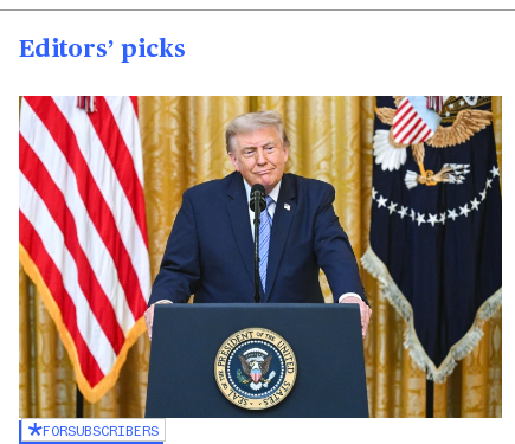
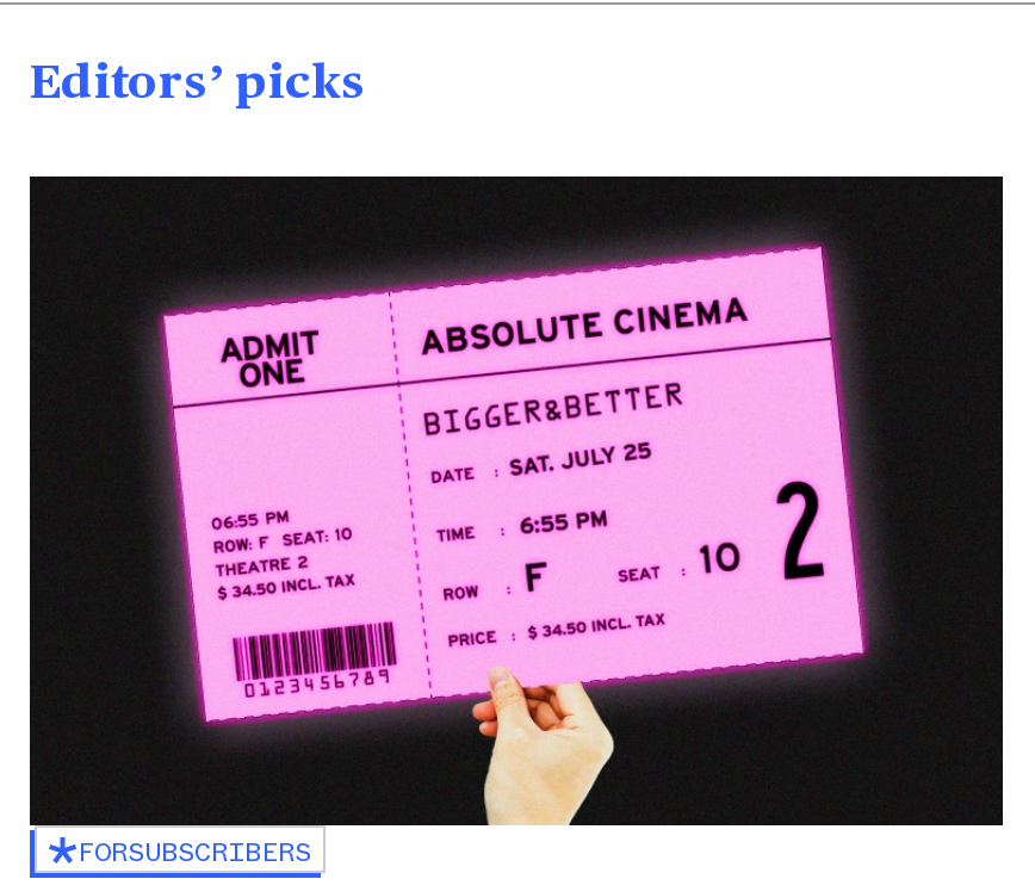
[18,95,503,419] [image] -> [27,173,1005,829] [image]

